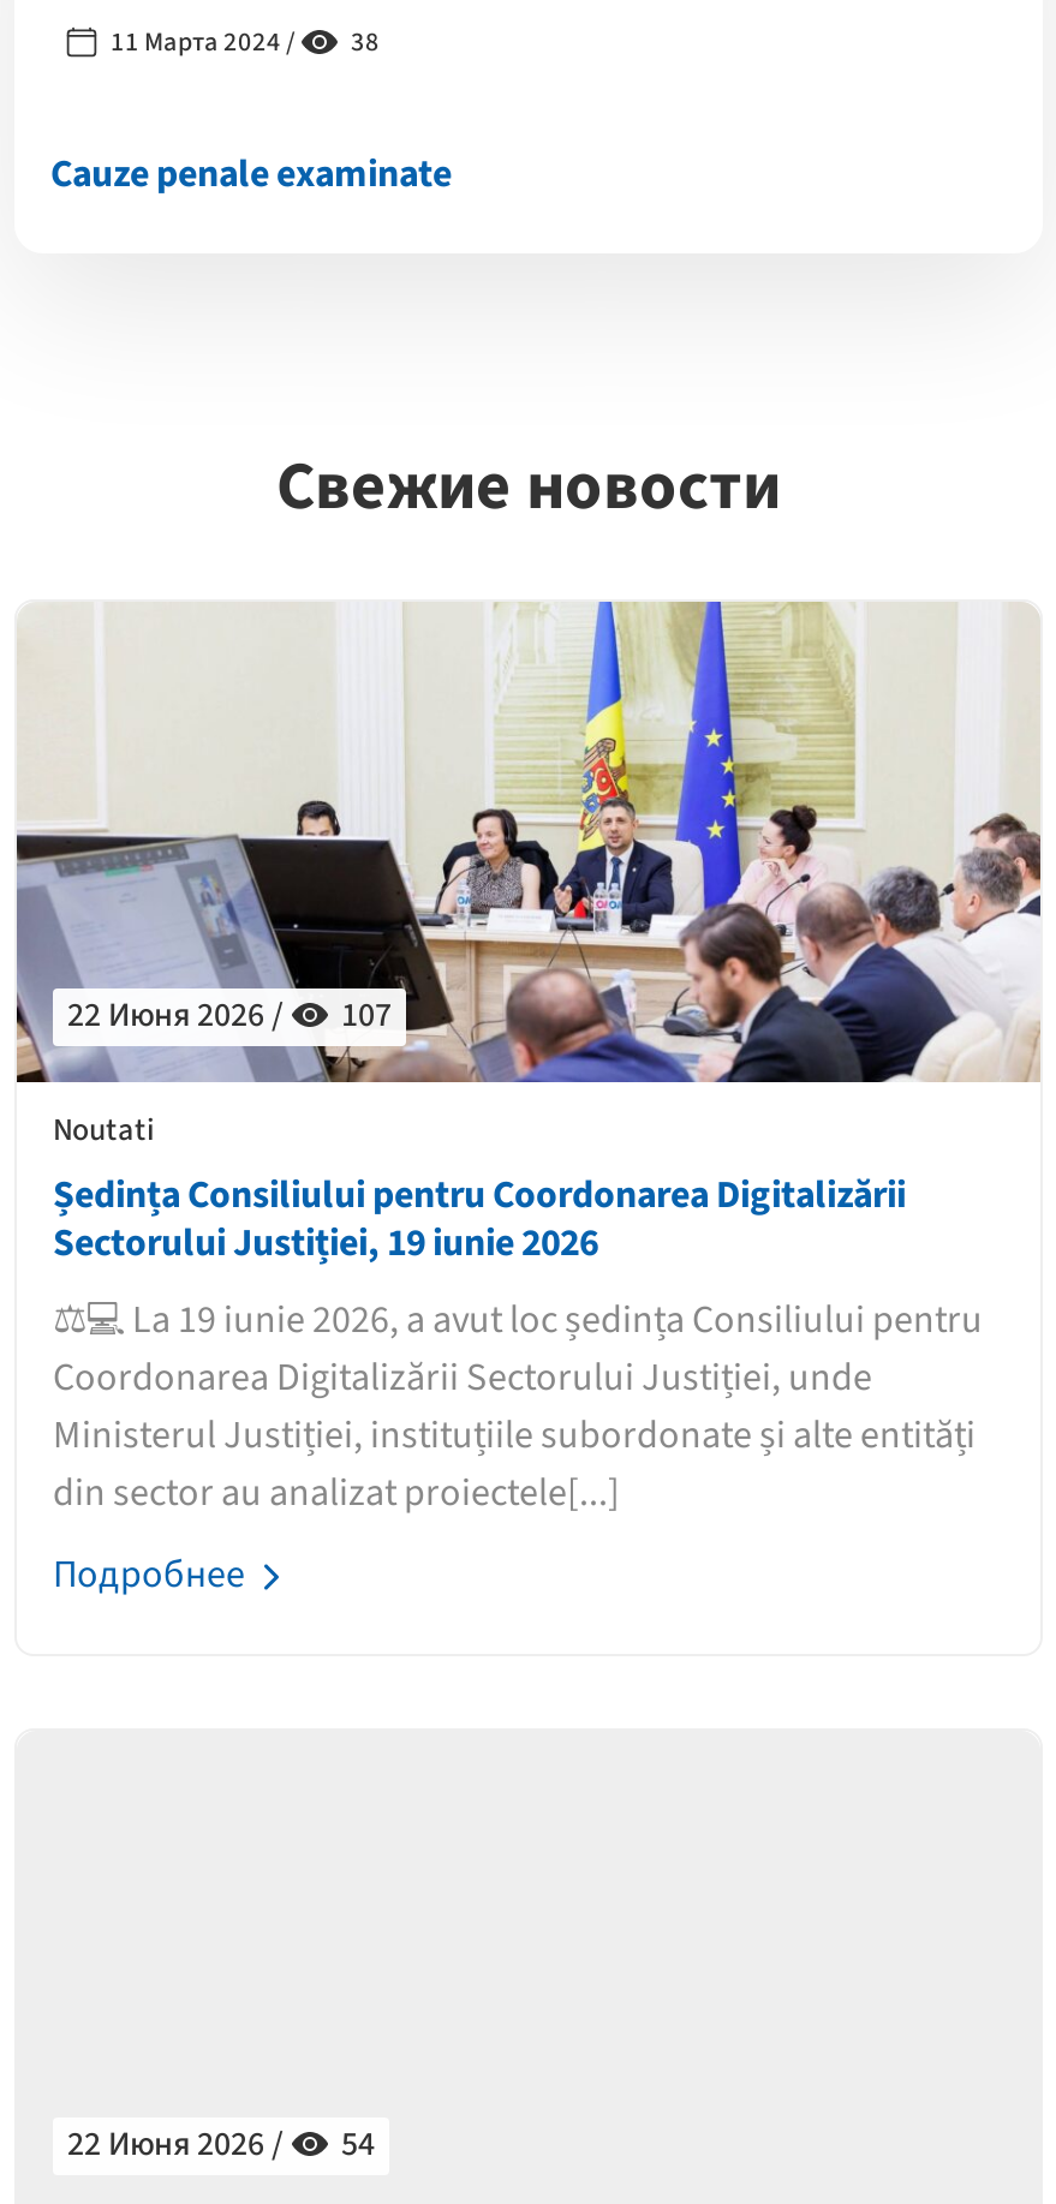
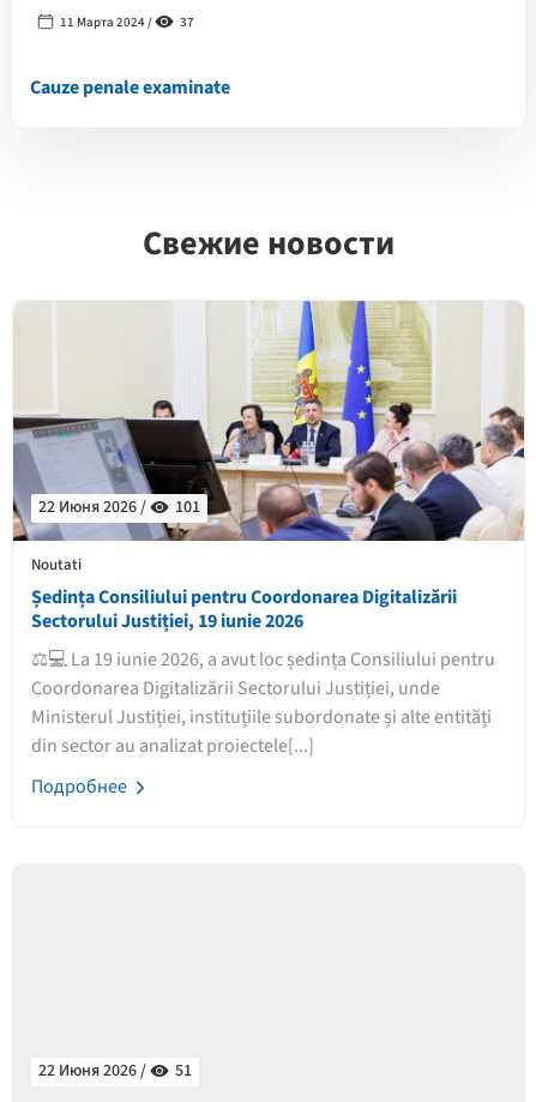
[106,25,380,61] 11 Марта 2024 / 38 -> [58,13,194,31] 11 Марта 2024 / 37
[67,993,392,1041] 22 Июня 2026 / 107 -> [38,496,200,520] 22 Июня 2026 / 101
[67,2122,375,2170] 22 Июня 2026 / 54 -> [38,1060,192,1084] 22 Июня 2026 / 51

